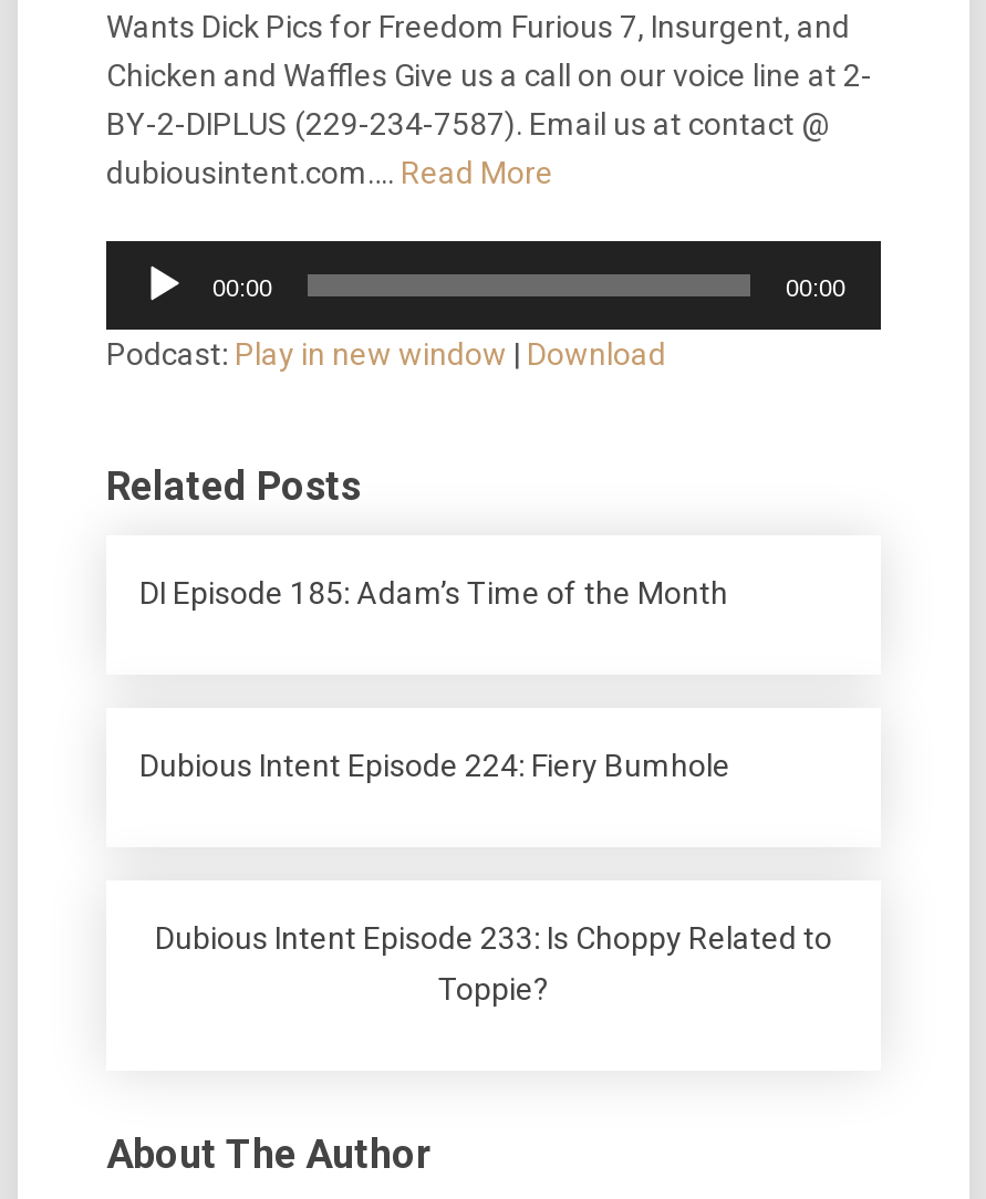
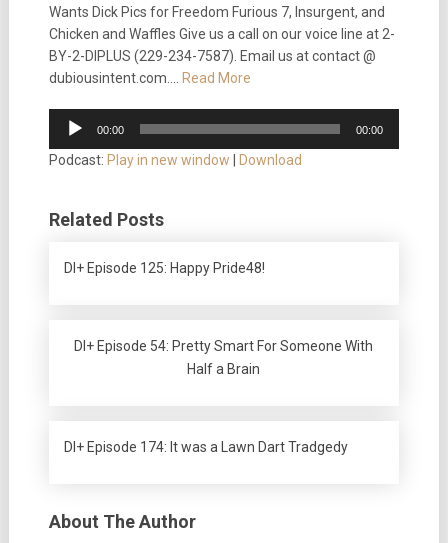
[139,575,728,611] DI Episode 185: Adam’s Time of the Month -> [64,260,265,276] DI+ Episode 125: Happy Pride48!
[139,748,730,783] Dubious Intent Episode 224: Fiery Bumhole -> [74,338,373,377] DI+ Episode 54: Pretty Smart For Someone With | Half a Brain
[155,920,832,1007] Dubious Intent Episode 233: Is Choppy Related to | Toppie? -> [64,439,348,455] DI+ Episode 174: It was a Lawn Dart Tradgedy

